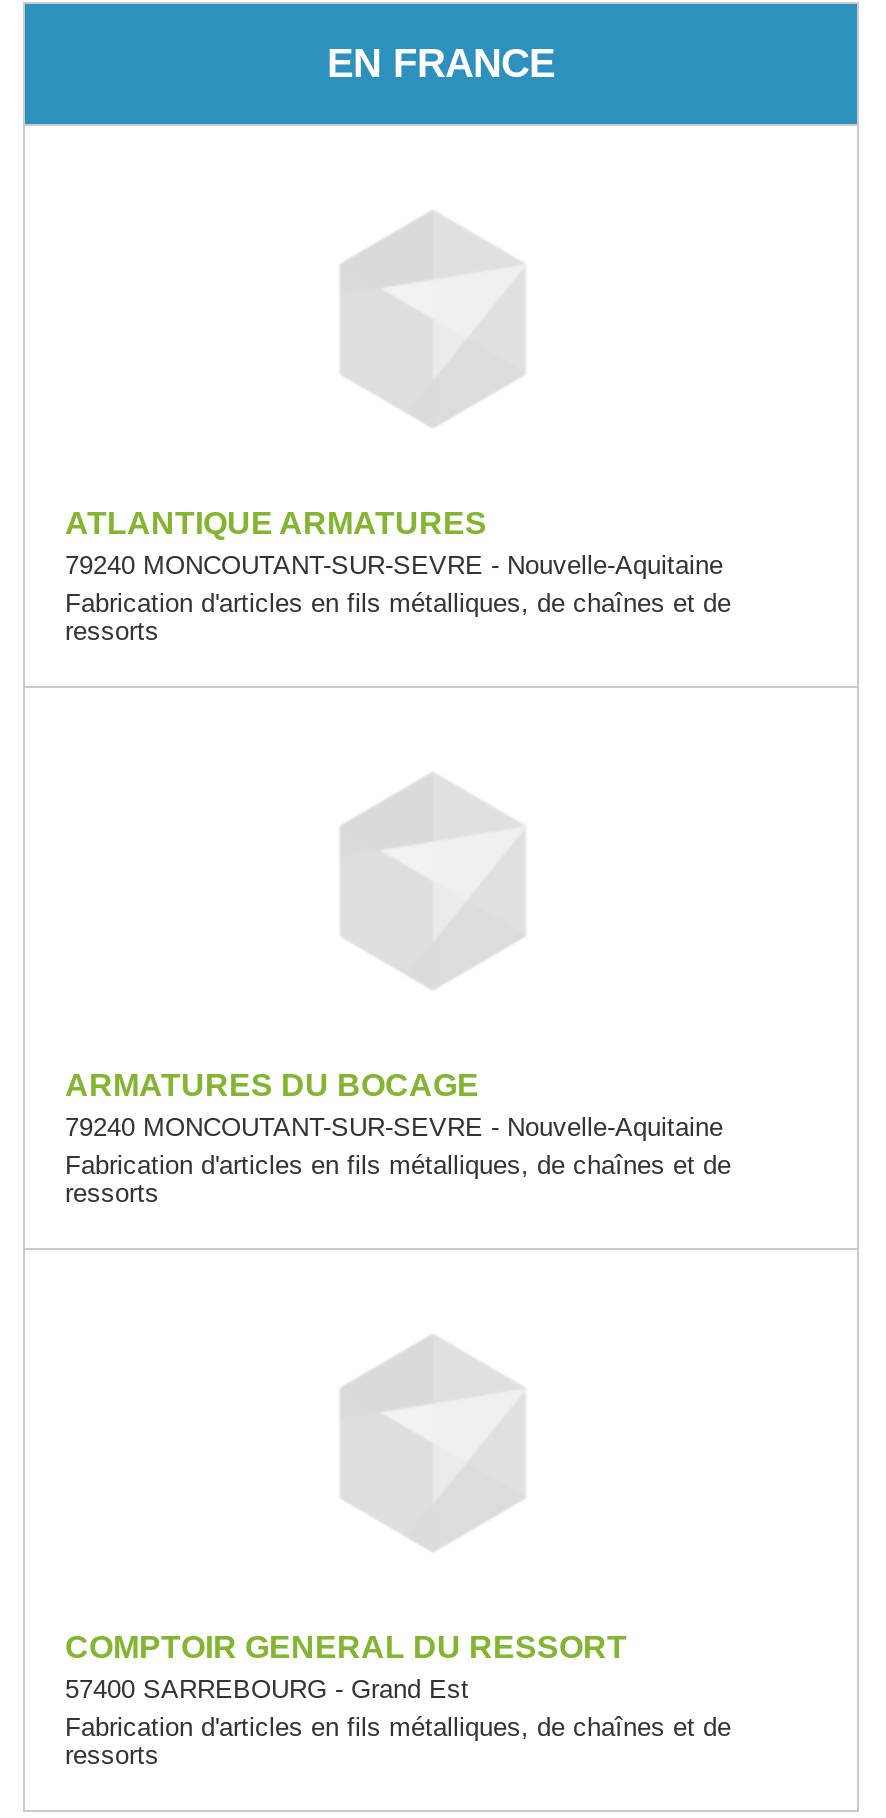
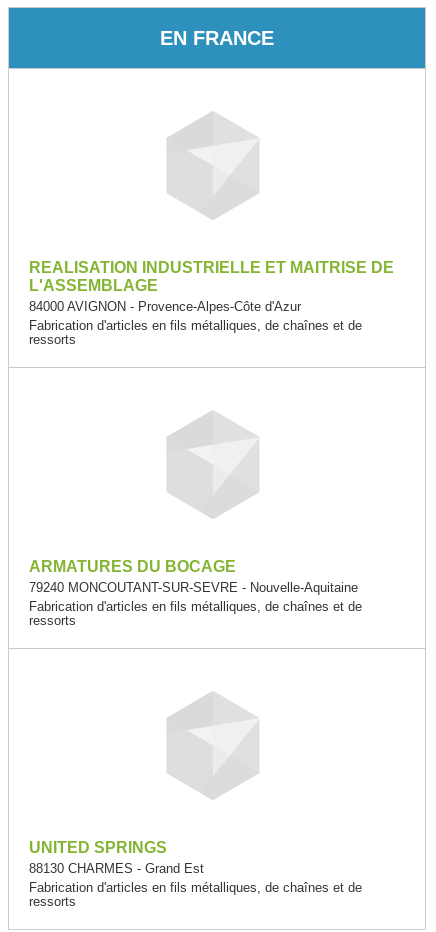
[65,506,723,580] ATLANTIQUE ARMATURES | 79240 MONCOUTANT-SUR-SEVRE - Nouvelle-Aquitaine -> [29,259,394,314] REALISATION INDUSTRIELLE ET MAITRISE DE | L'ASSEMBLAGE | 84000 AVIGNON - Provence-Alpes-Côte d'Azur
[65,1630,627,1704] COMPTOIR GENERAL DU RESSORT | 57400 SARREBOURG - Grand Est -> [29,839,204,876] UNITED SPRINGS | 88130 CHARMES - Grand Est

